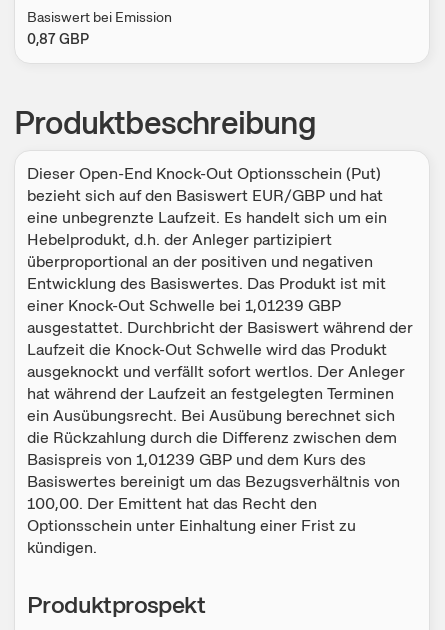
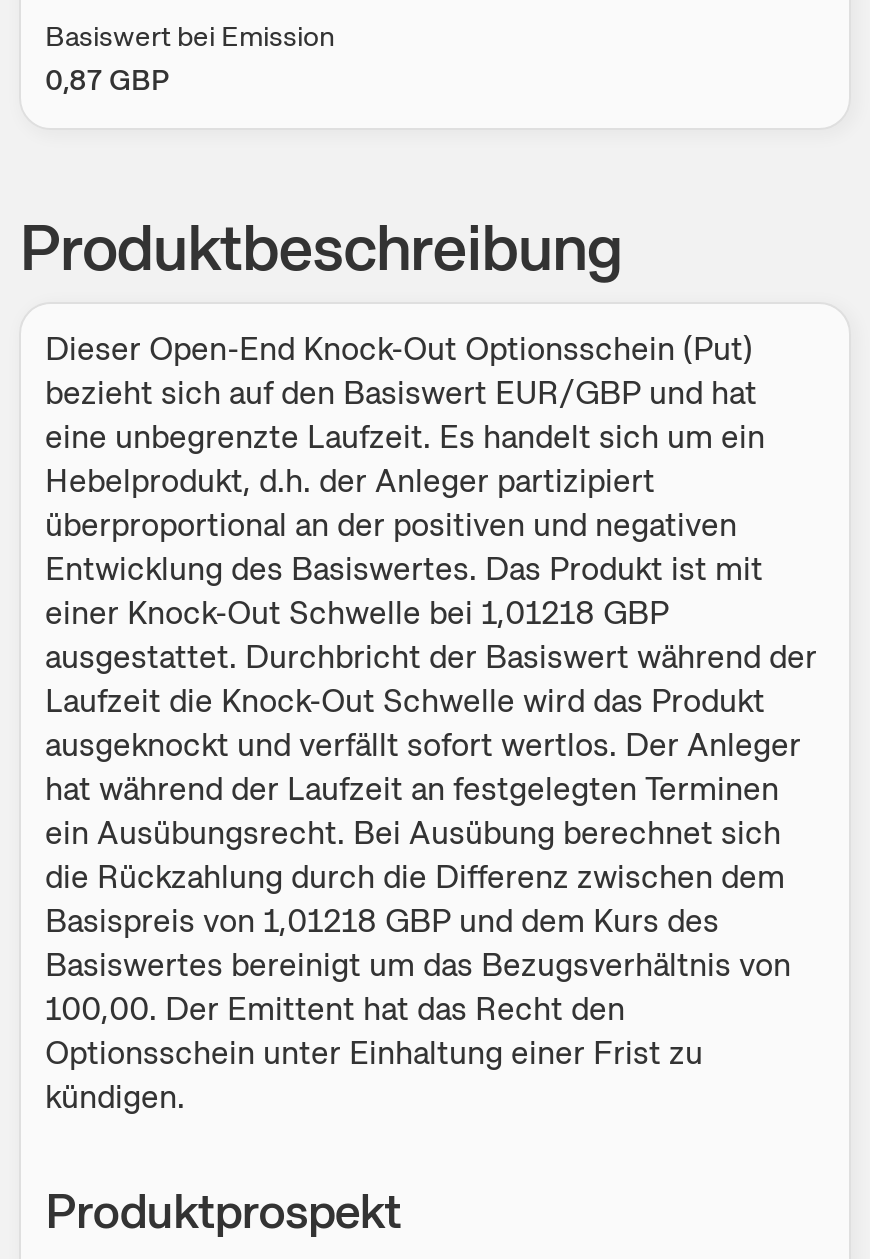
[27,295,341,316] einer Knock-Out Schwelle bei 1,01239 GBP -> [45,592,669,634] einer Knock-Out Schwelle bei 1,01218 GBP
[27,449,366,470] Basispreis von 1,01239 GBP und dem Kurs des -> [45,900,719,942] Basispreis von 1,01218 GBP und dem Kurs des

